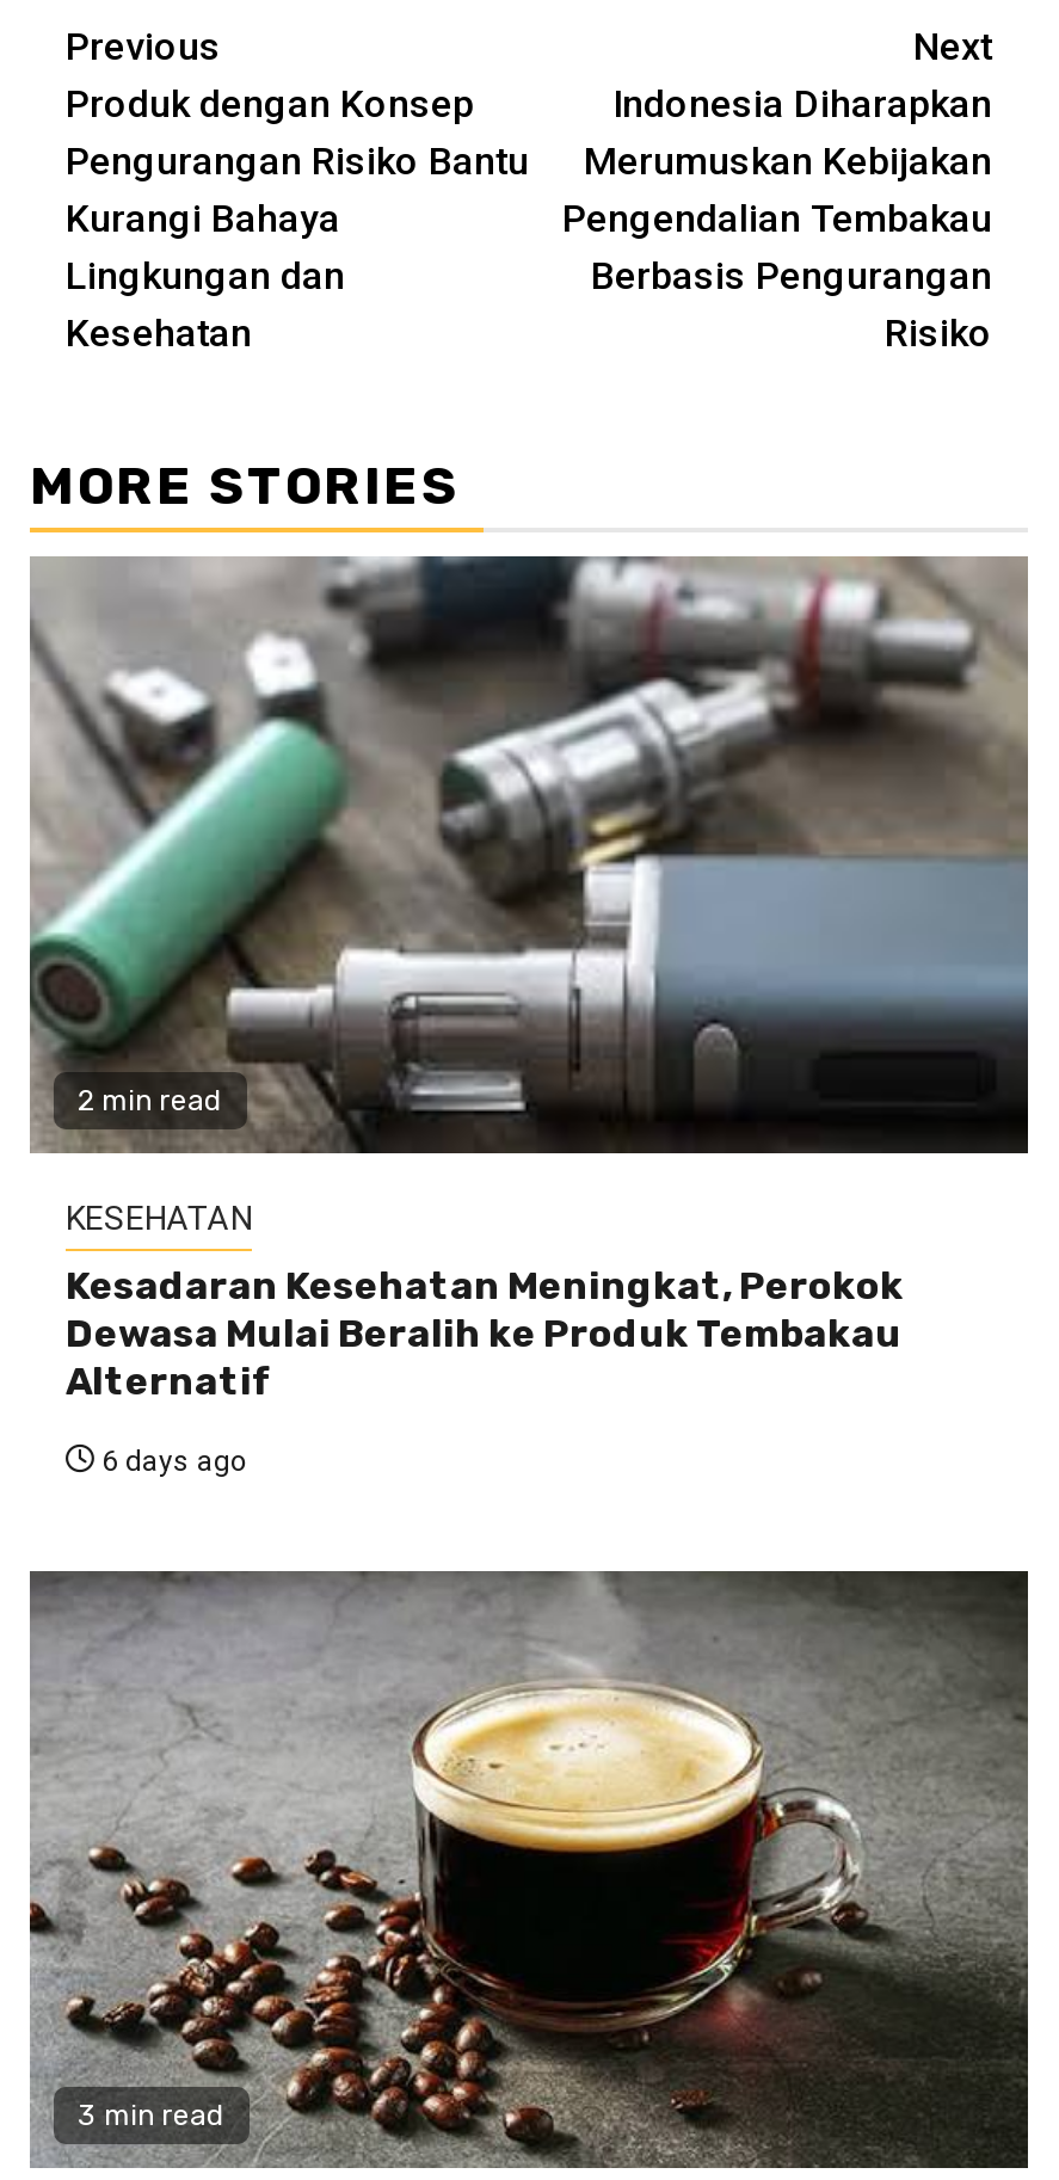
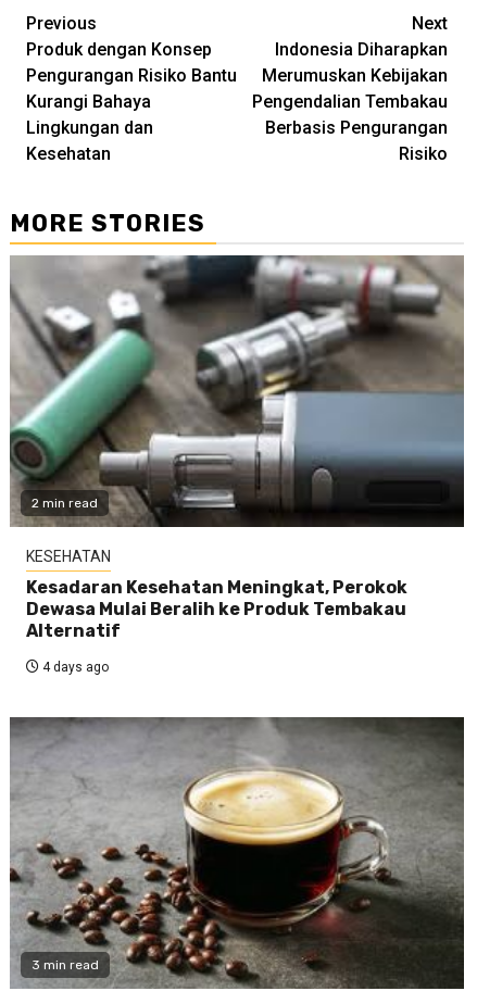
[94,1444,247,1477] 6 days ago -> [39,659,109,674] 4 days ago

